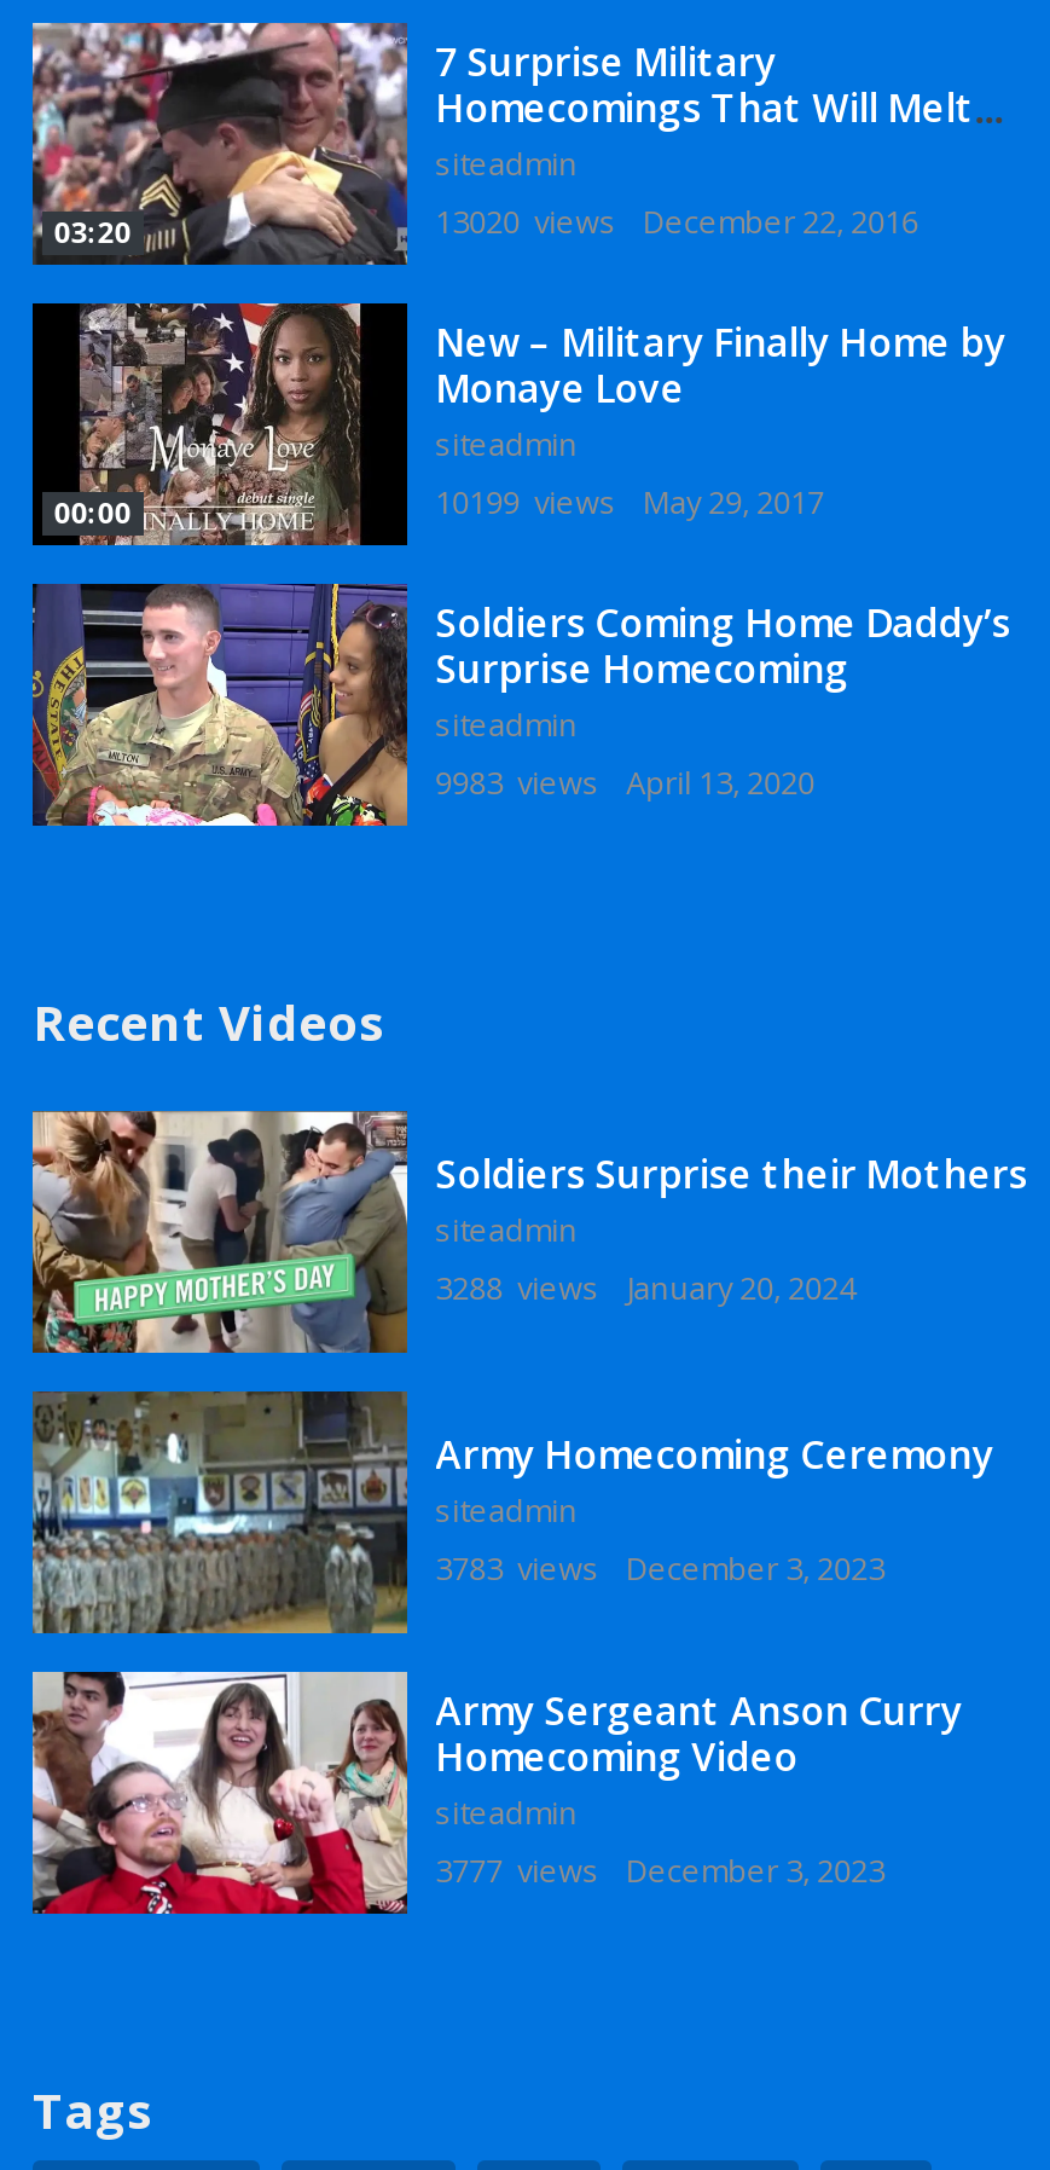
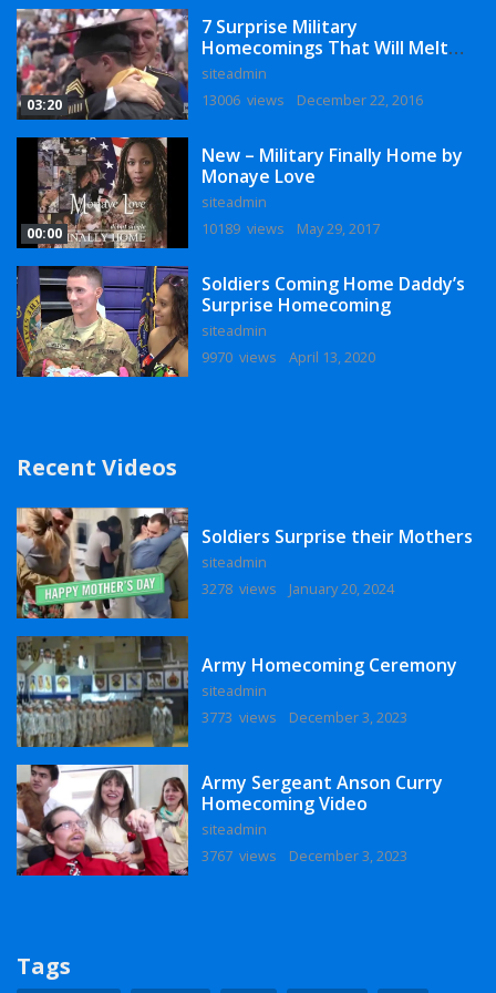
[435,200,919,244] 13020 views December 22, 2016 -> [201,90,423,110] 13006 views December 22, 2016
[435,481,825,524] 10199 views May 29, 2017 -> [201,219,379,239] 10189 views May 29, 2017
[435,761,815,805] 9983 views April 13, 2020 -> [201,347,375,367] 9970 views April 13, 2020
[435,1265,856,1309] 3288 views January 20, 2024 -> [201,578,394,598] 3278 views January 20, 2024
[435,1546,885,1589] 3783 views December 3, 2023 -> [201,707,407,727] 3773 views December 3, 2023
[435,1849,885,1893] 3777 views December 3, 2023 -> [201,846,407,866] 3767 views December 3, 2023

